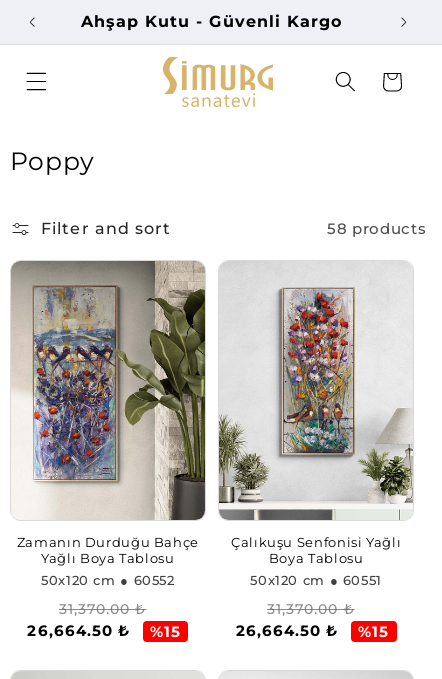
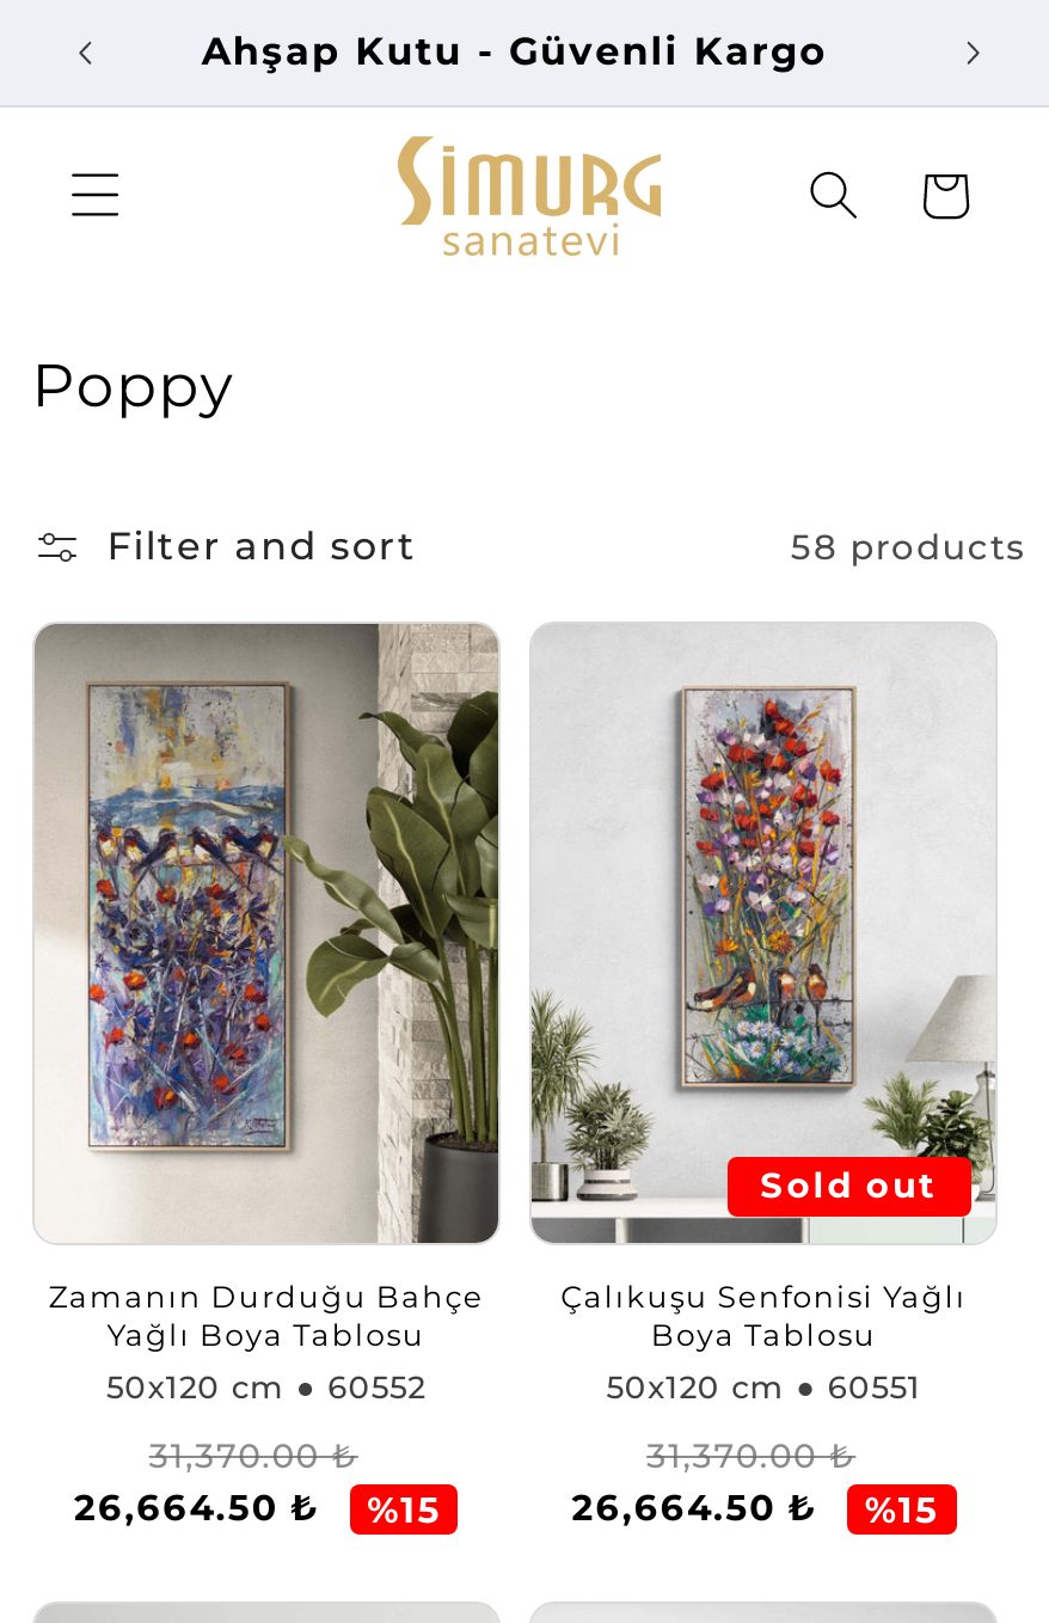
none -> [760,1164,938,1207] Sold out

